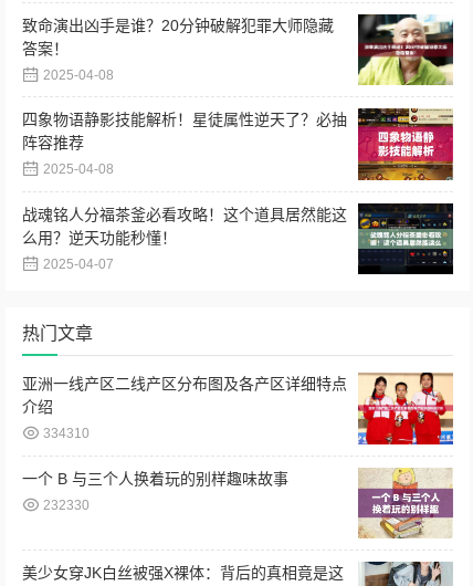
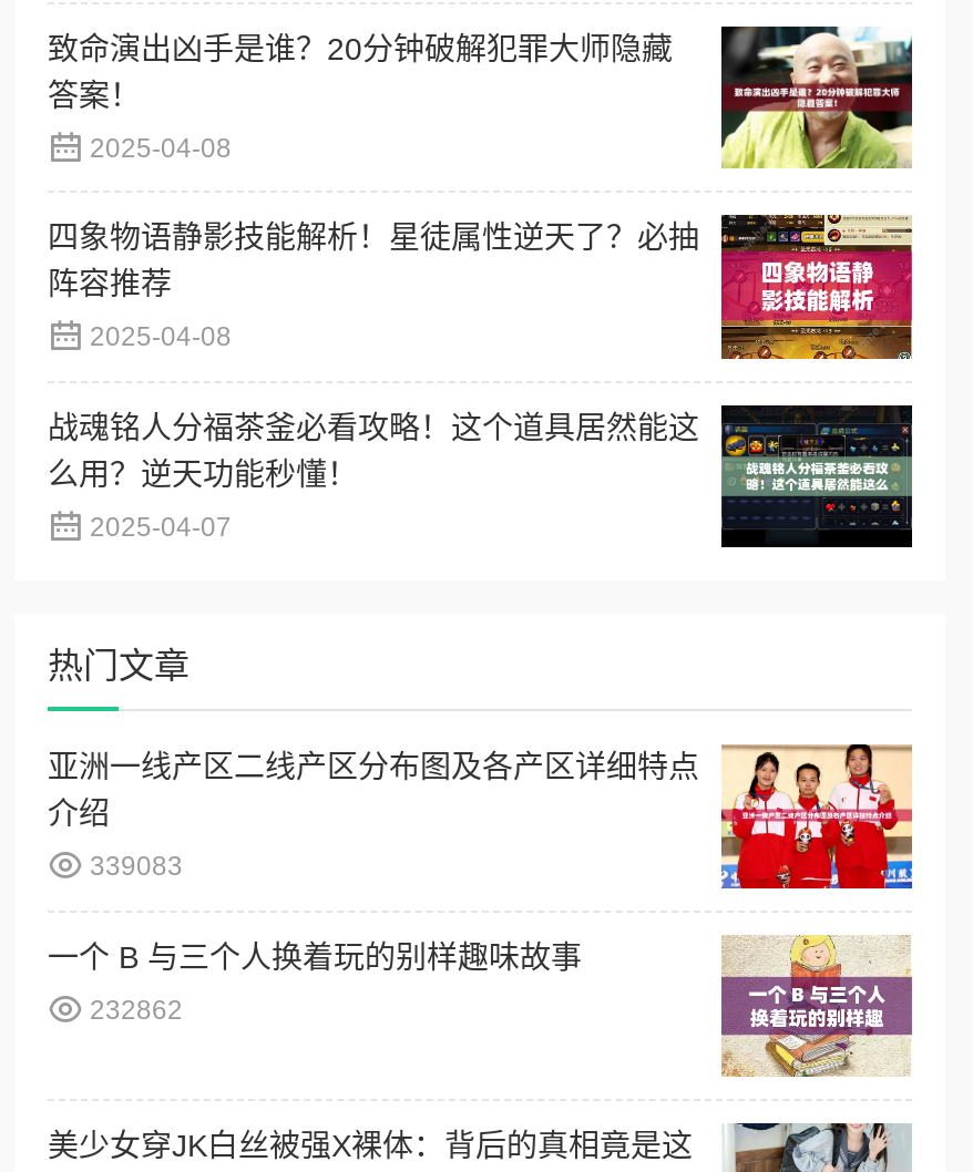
[40,426,90,441] 334310 -> [83,851,183,882] 339083
[40,497,90,513] 232330 -> [83,994,183,1025] 232862

